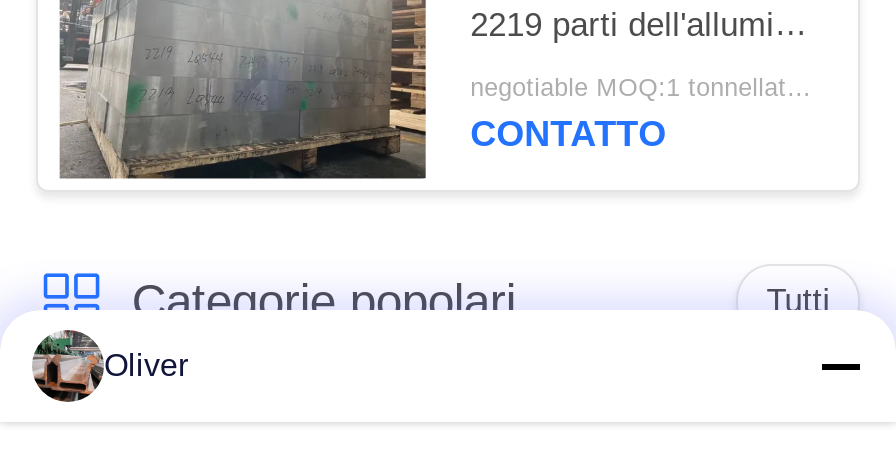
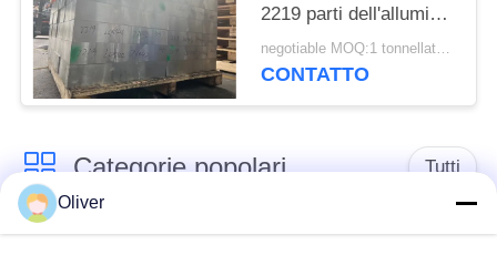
[32,328,98,404] [image] -> [18,183,54,223] [image]

